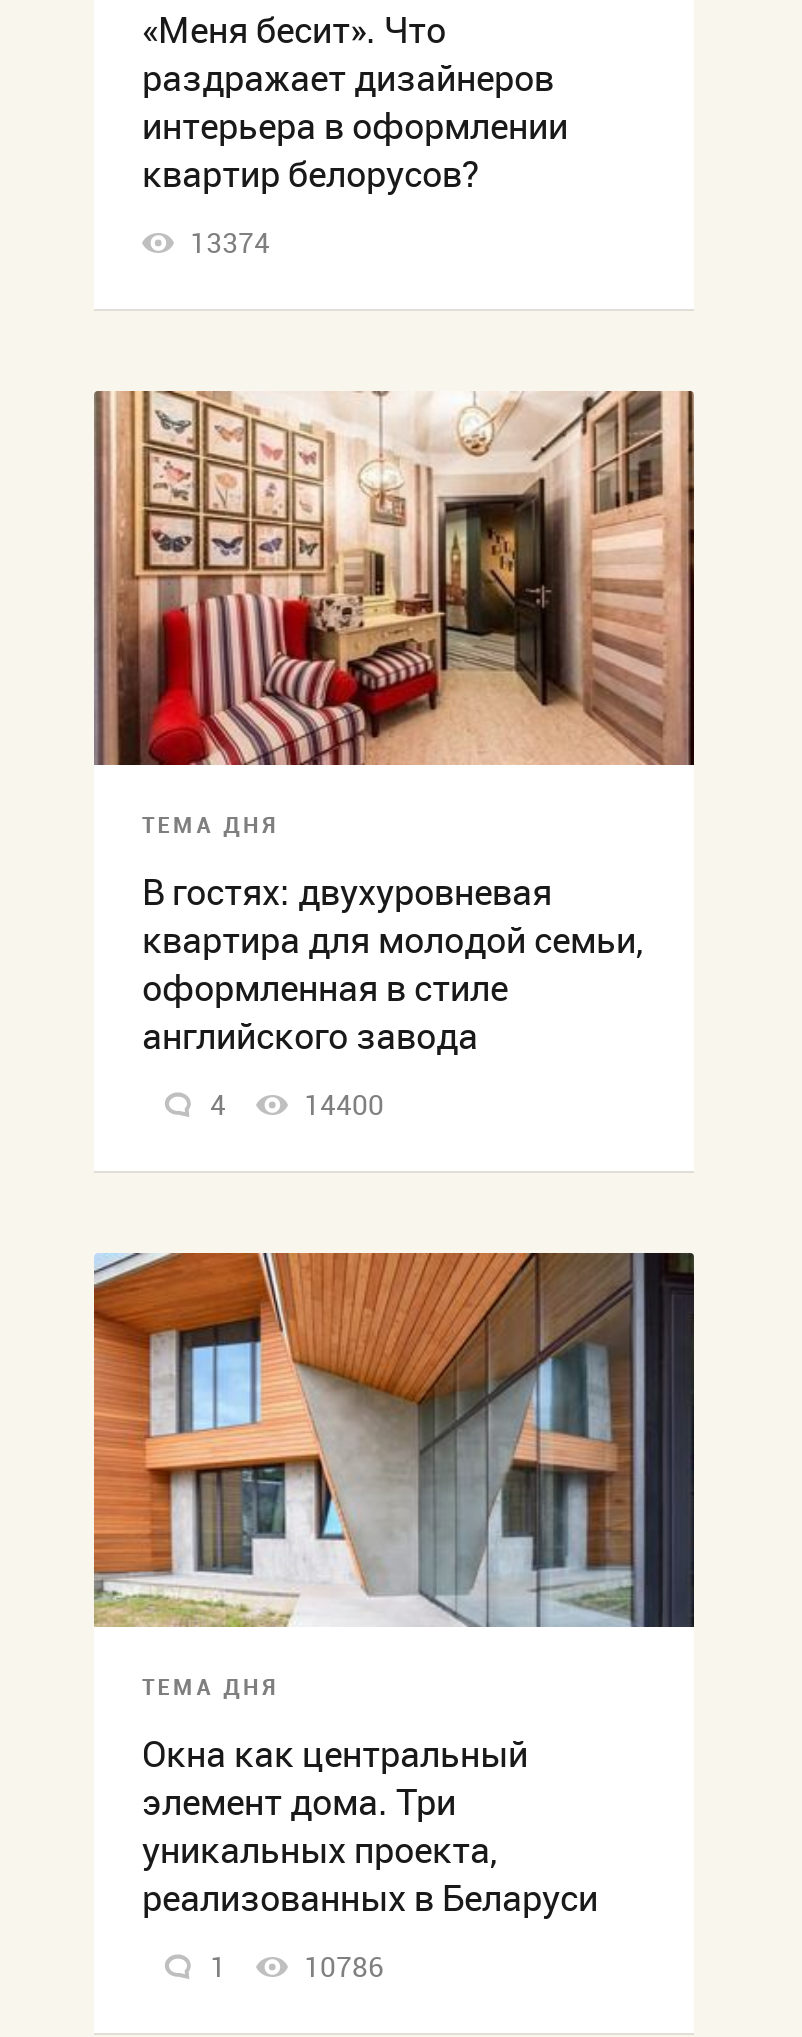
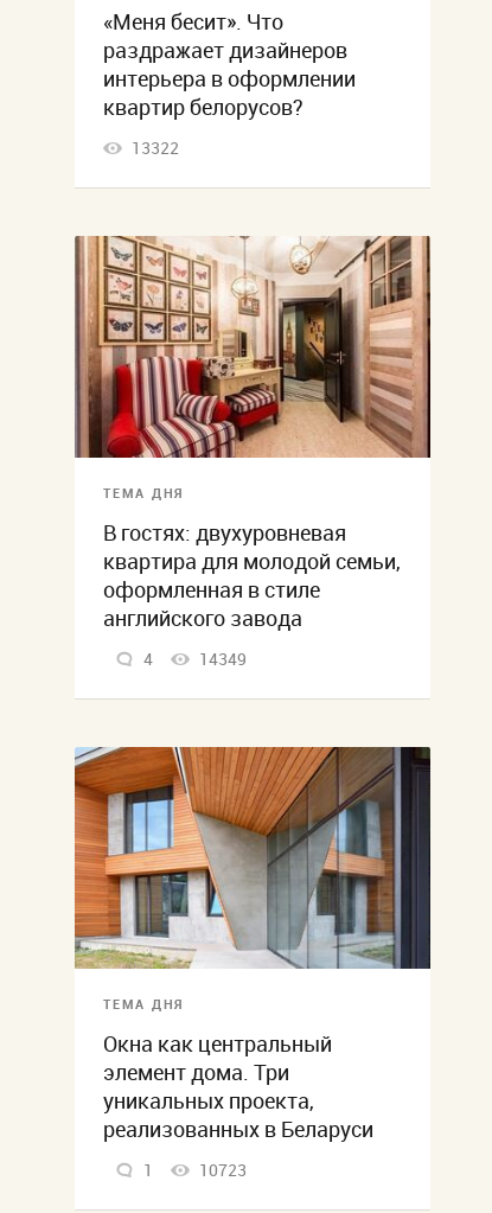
[190,227,270,259] 13374 -> [132,139,179,158] 13322
[304,1089,384,1121] 14400 -> [199,650,247,669] 14349
[304,1951,384,1983] 10786 -> [199,1161,247,1180] 10723

